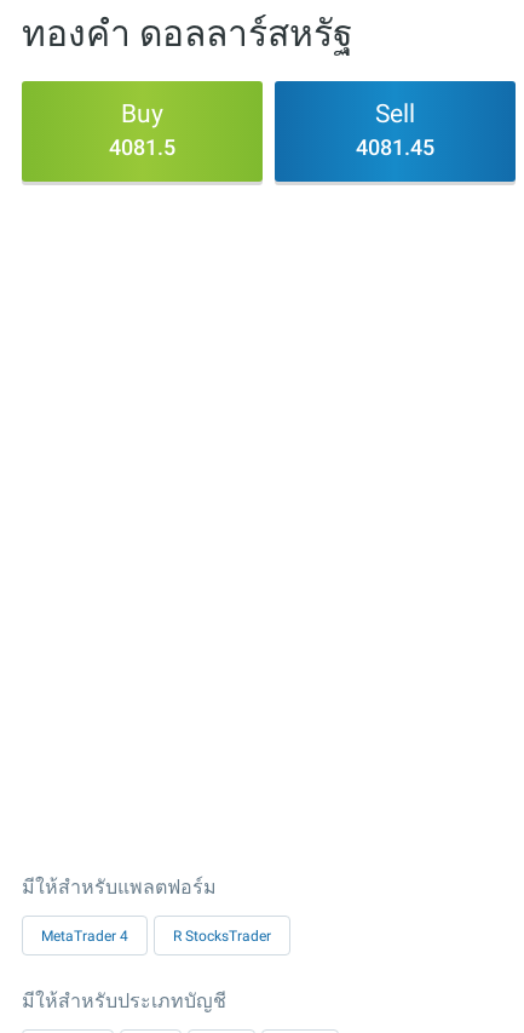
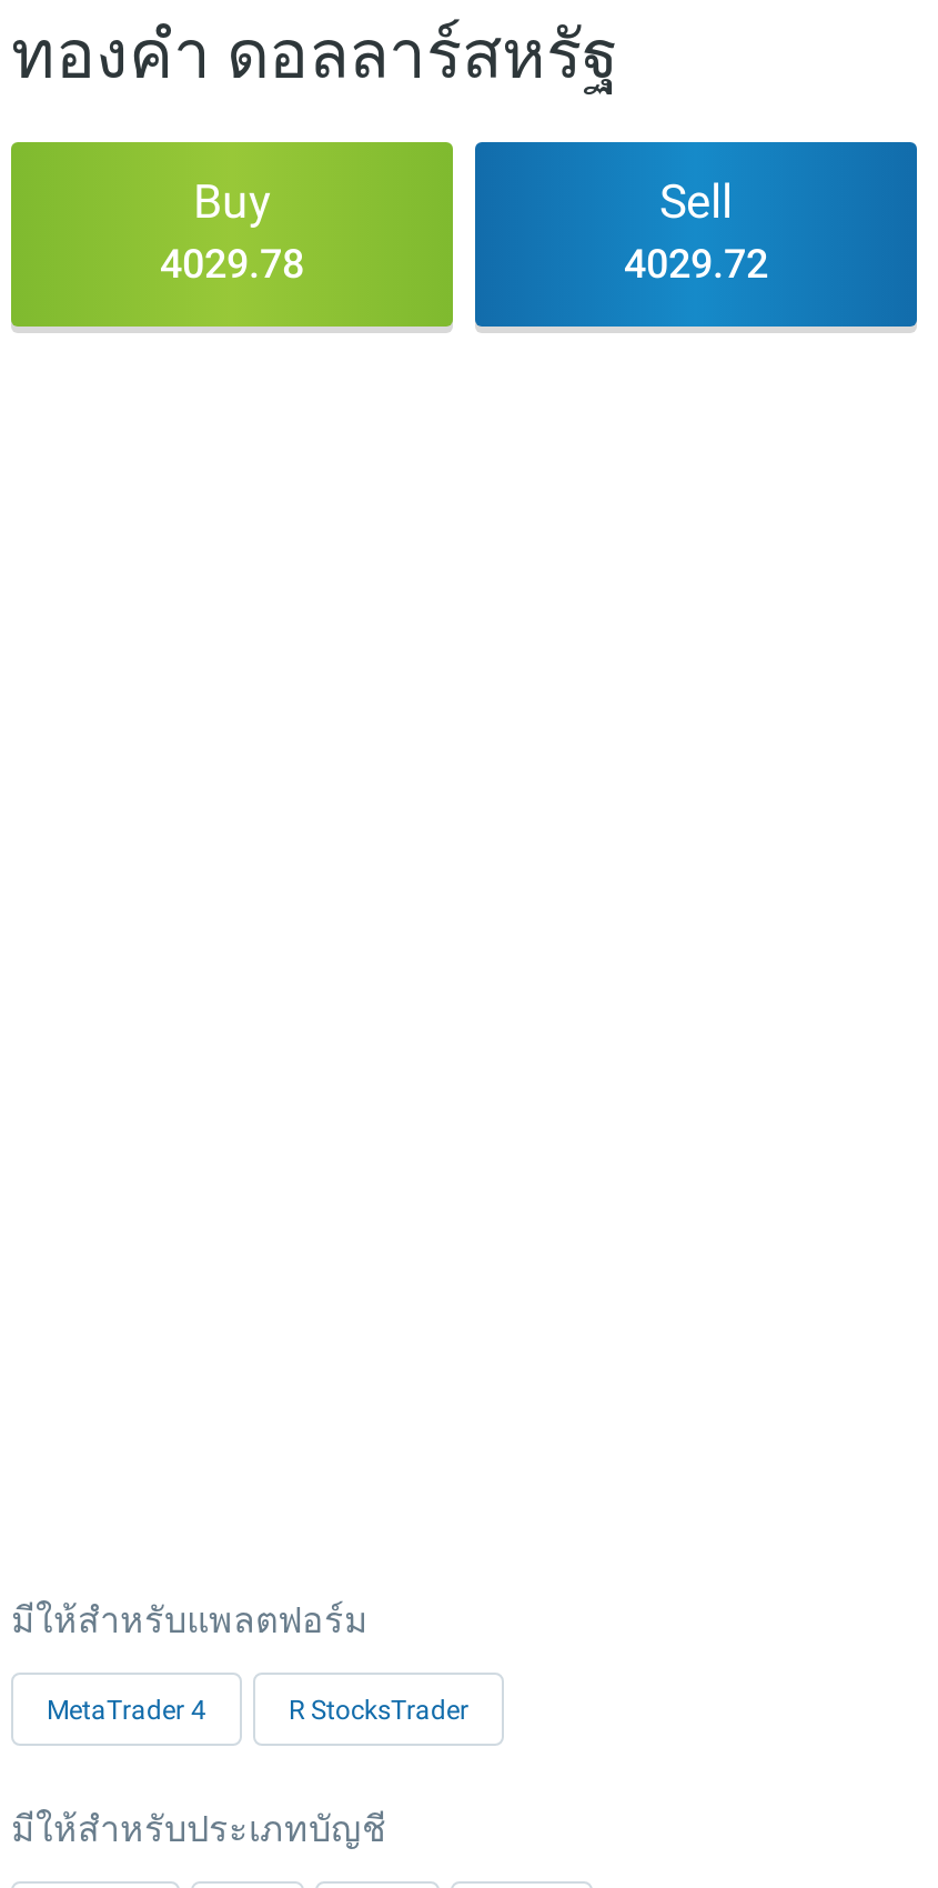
[109,134,175,160] 4081.5 -> [160,240,304,287] 4029.78
[356,134,434,160] 4081.45 -> [624,240,768,287] 4029.72

